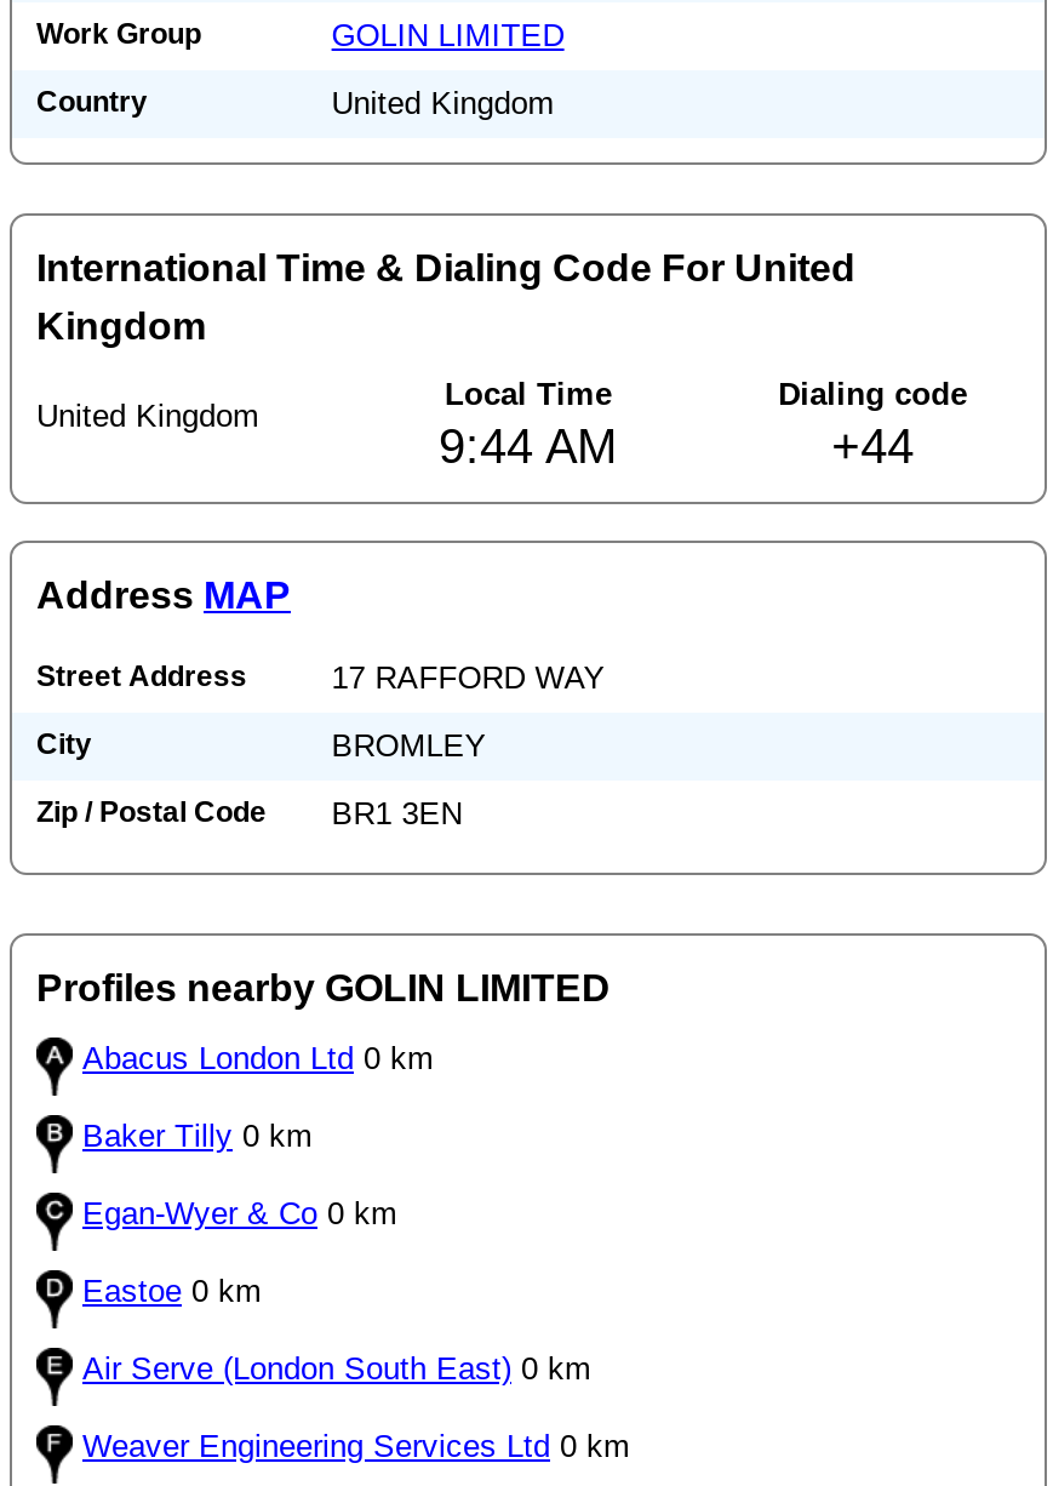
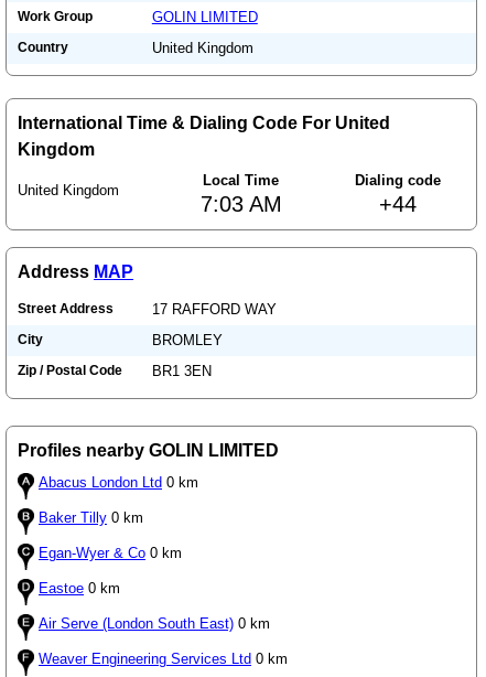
[439,419,618,473] 9:44 AM -> [201,192,282,216] 7:03 AM

